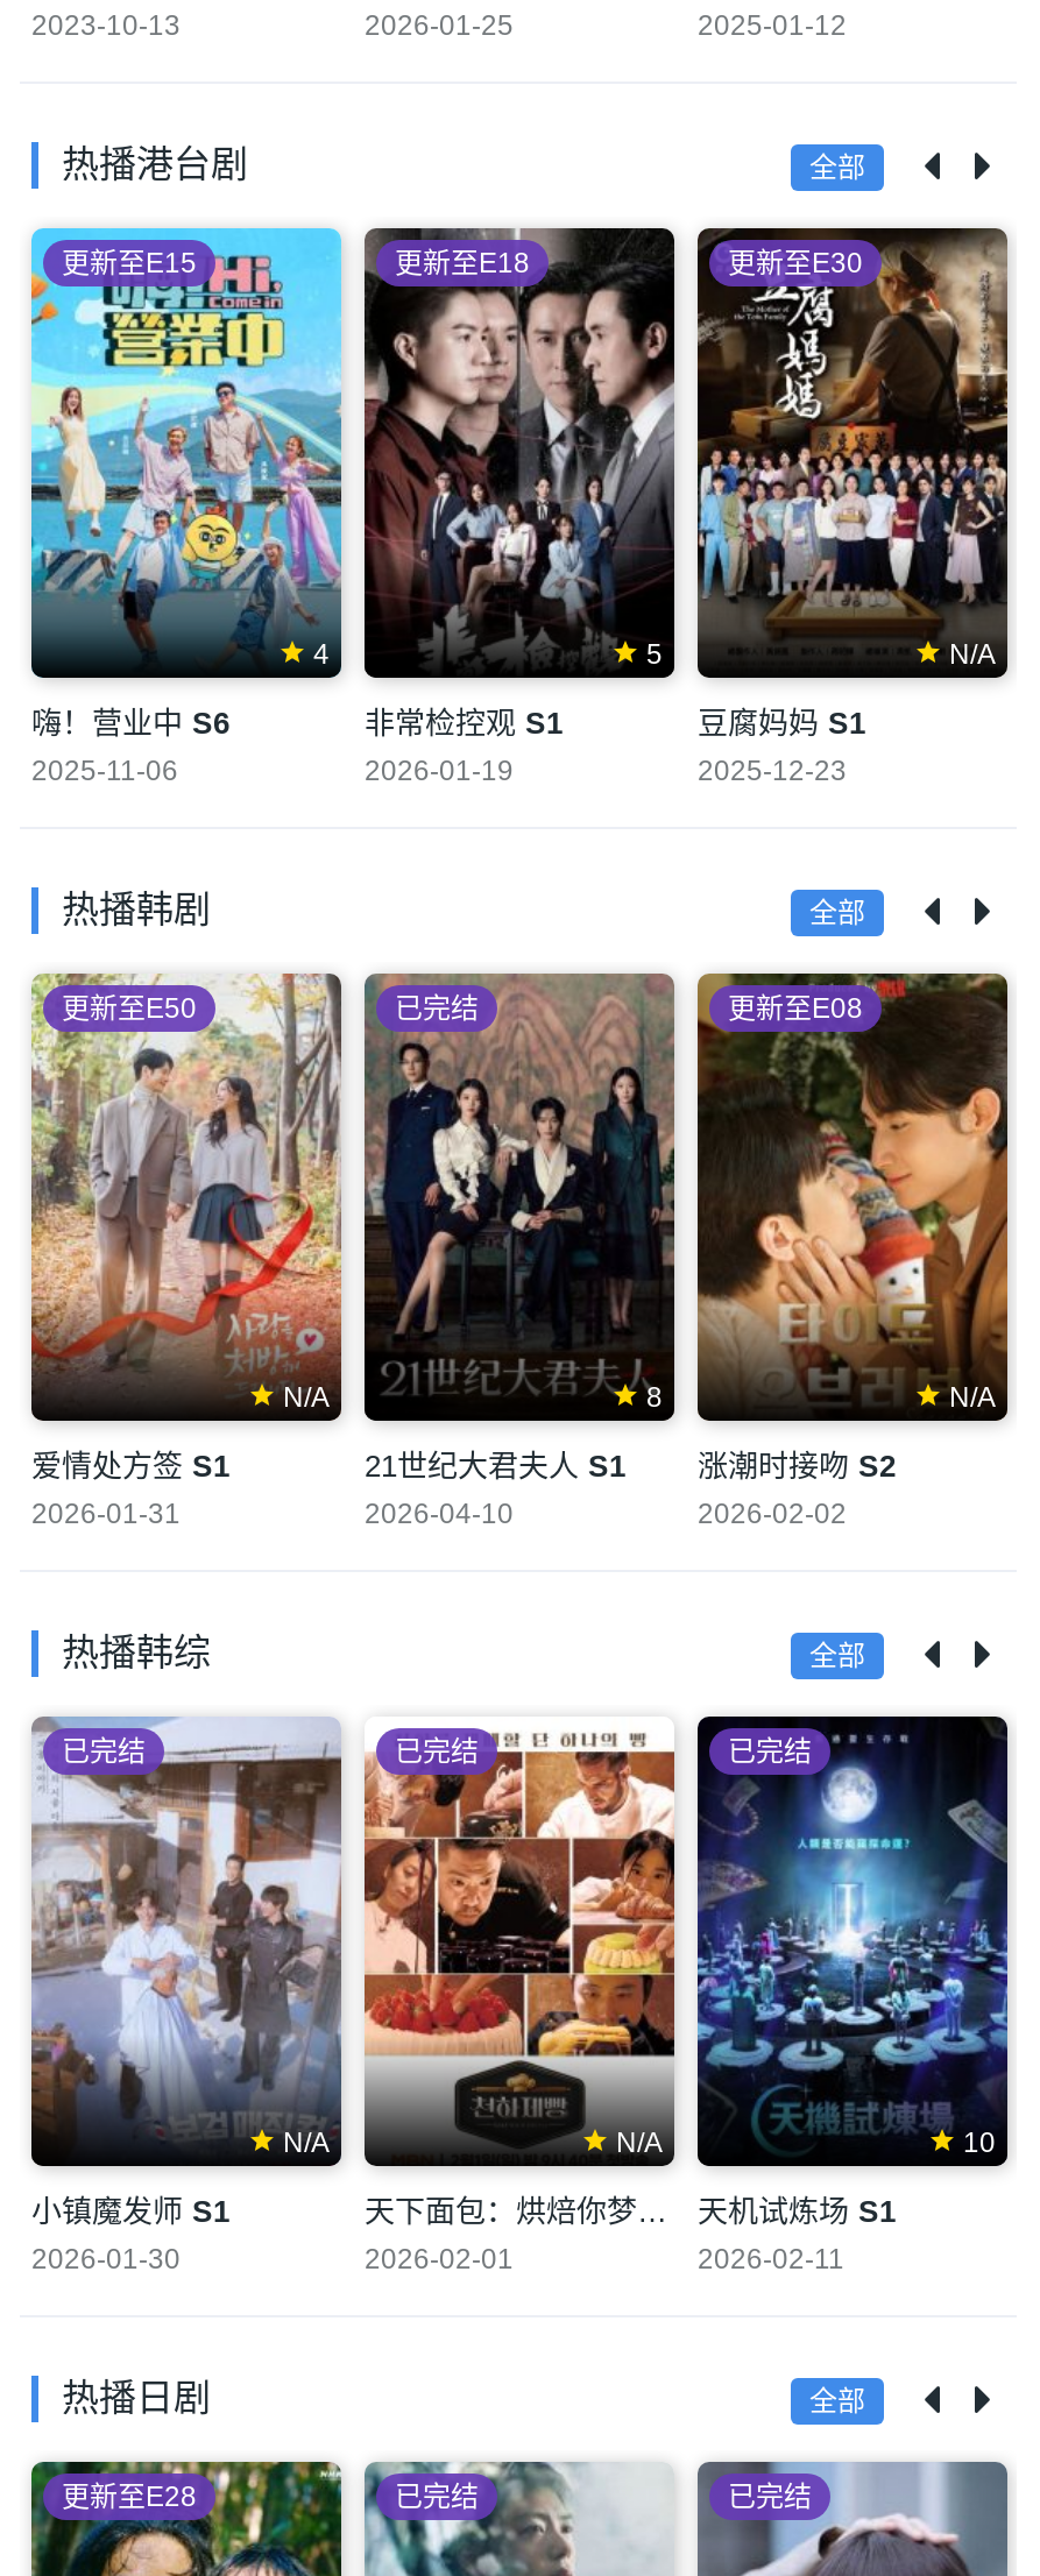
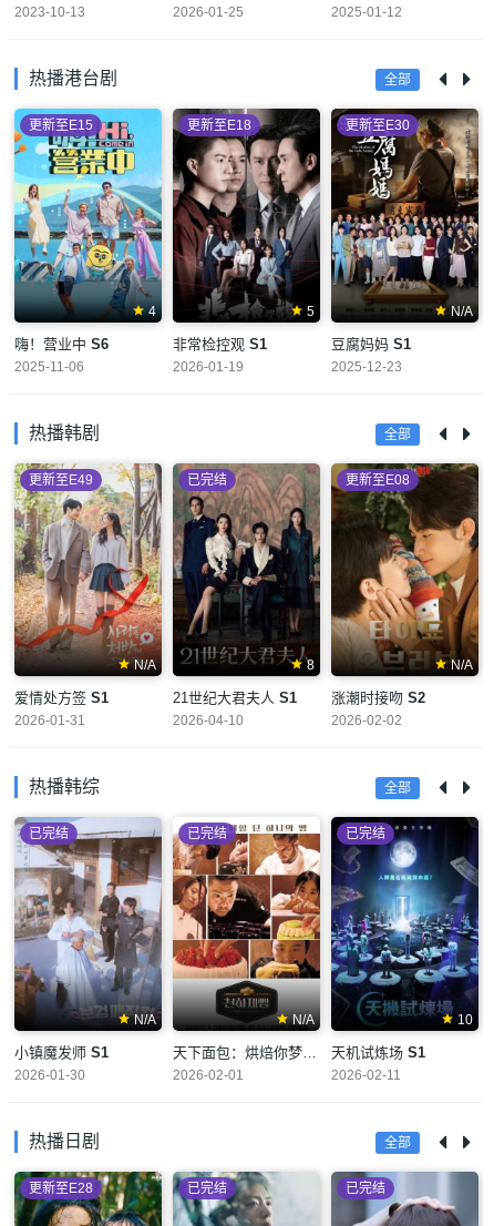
[62,991,197,1024] 更新至E50 -> [29,472,93,487] 更新至E49

